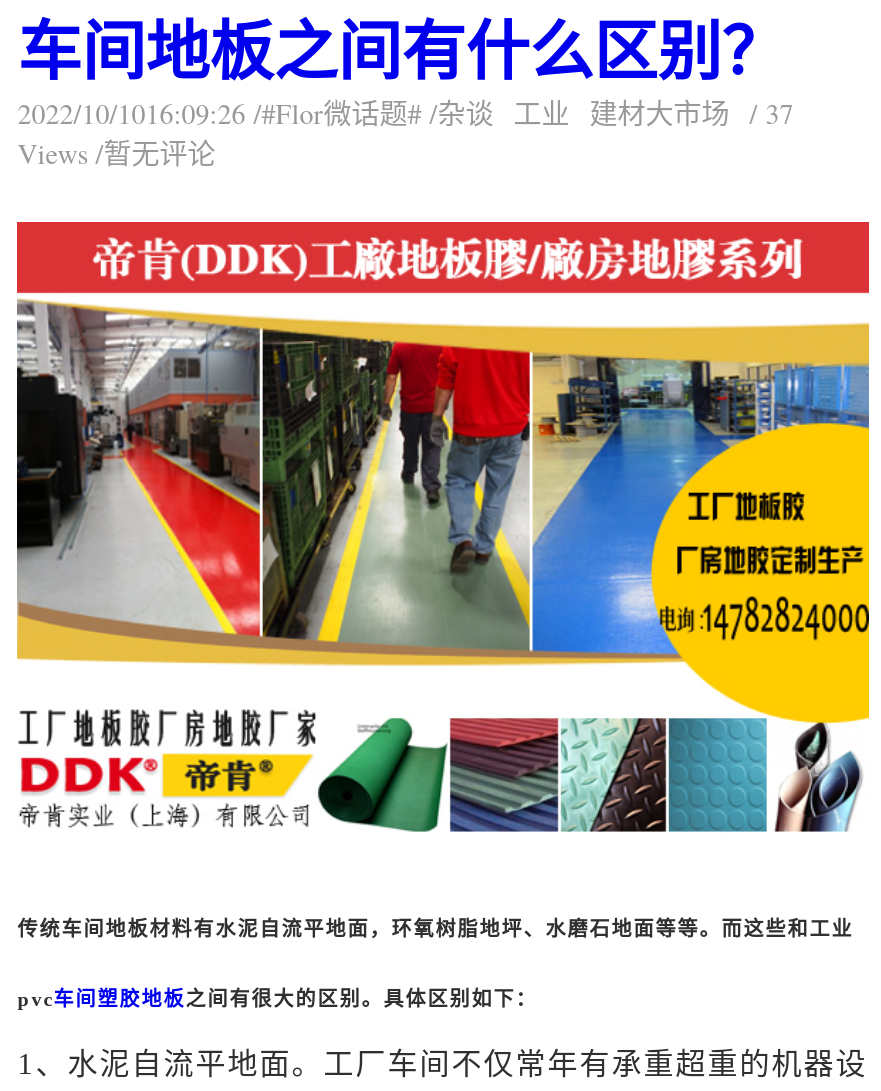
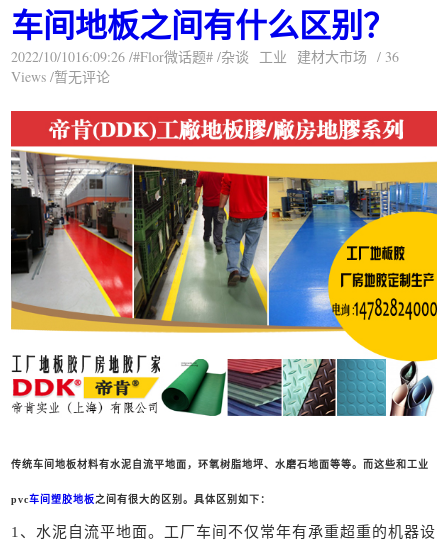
[17,94,793,132] 2022/10/1016:09:26 / #Flor微话题#/杂谈 工业 建材大市场/ 37 -> [11,47,399,66] 2022/10/1016:09:26 / #Flor微话题#/杂谈 工业 建材大市场/ 36

